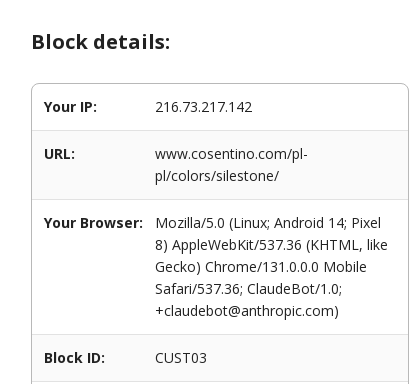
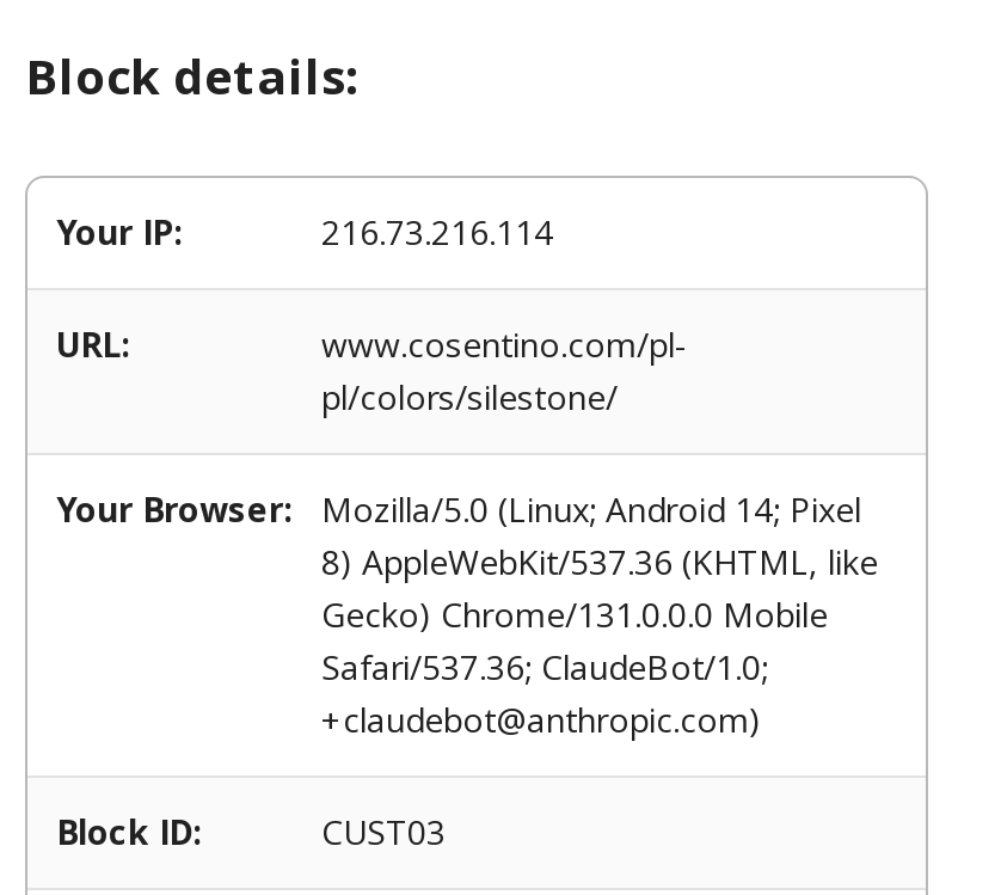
[155,97,252,116] 216.73.217.142 -> [321,209,553,255] 216.73.216.114

